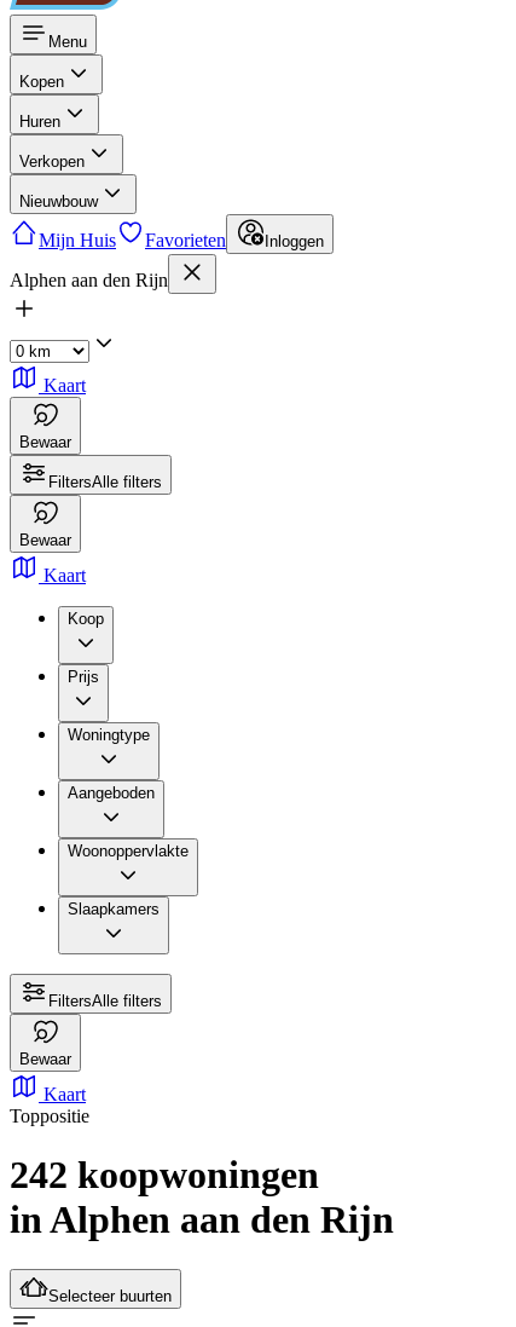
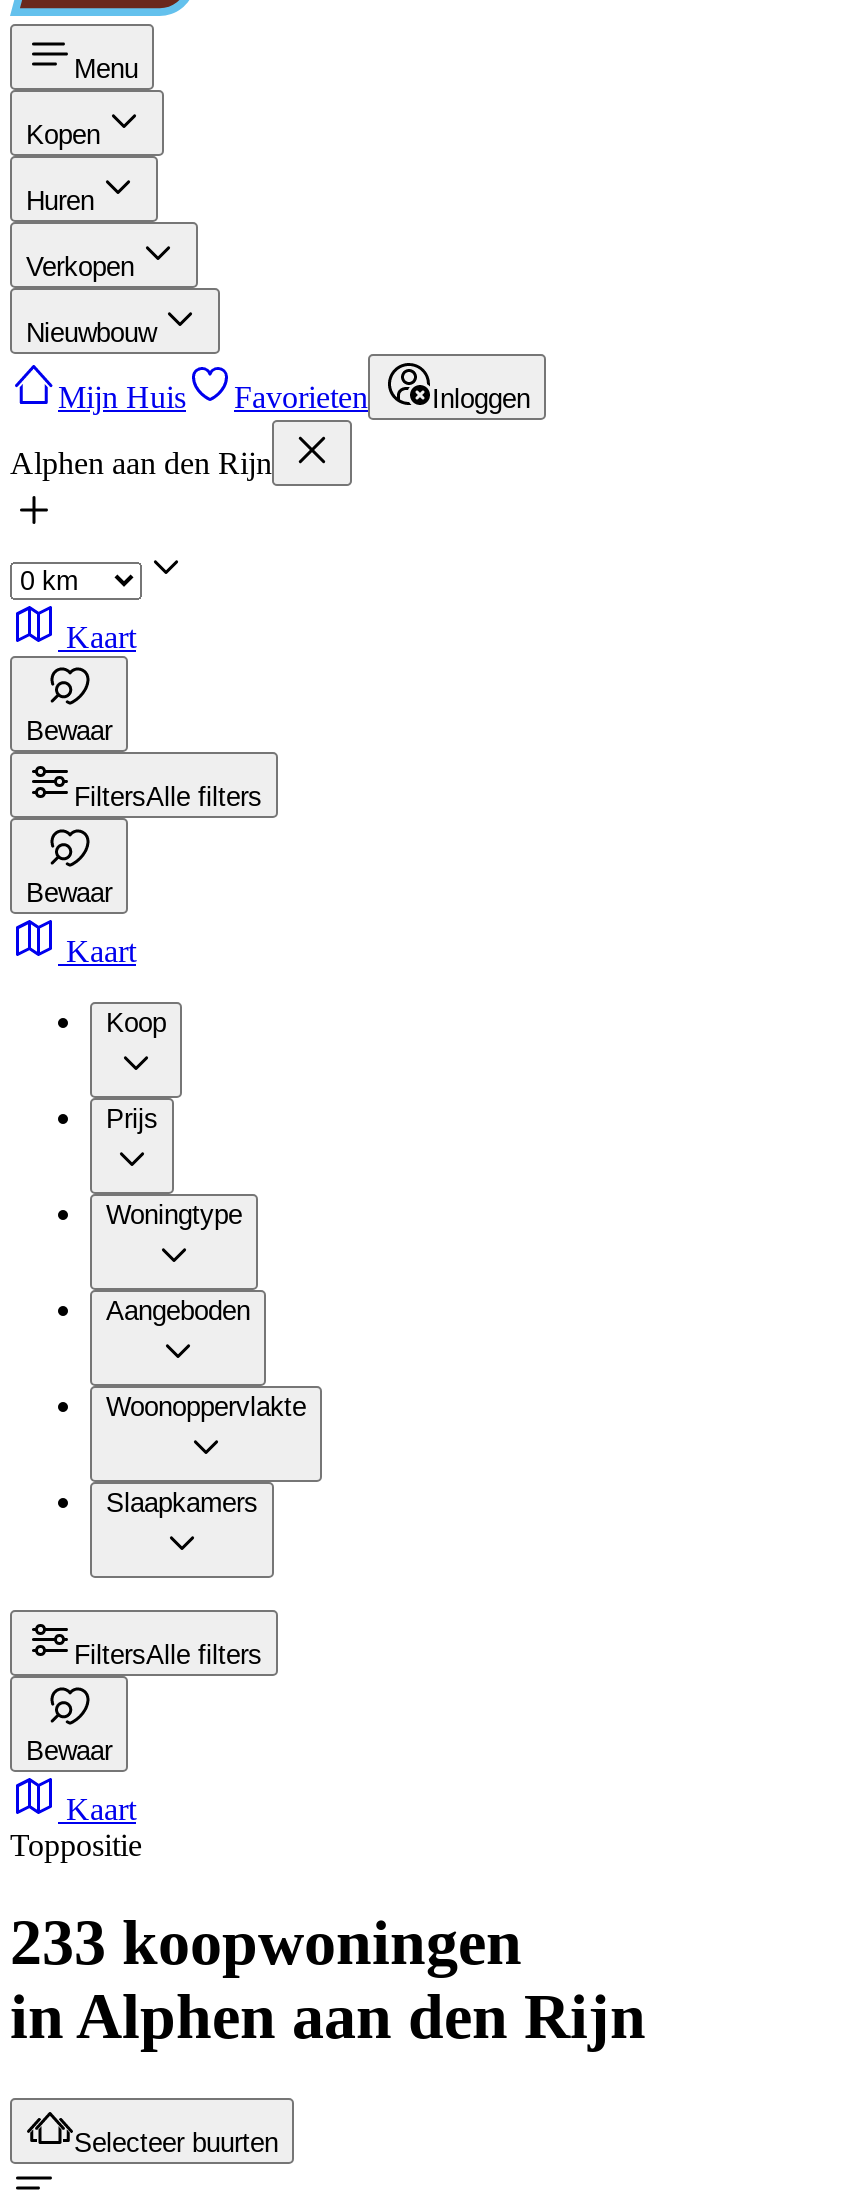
[10,1153,319,1197] 242 koopwoningen -> [10,1906,522,1978] 233 koopwoningen

